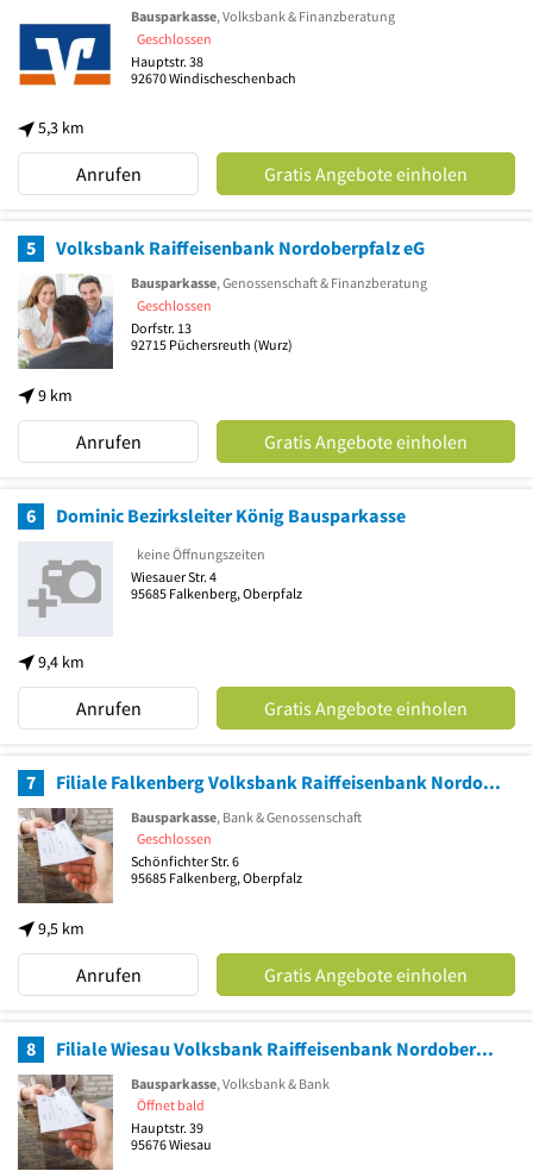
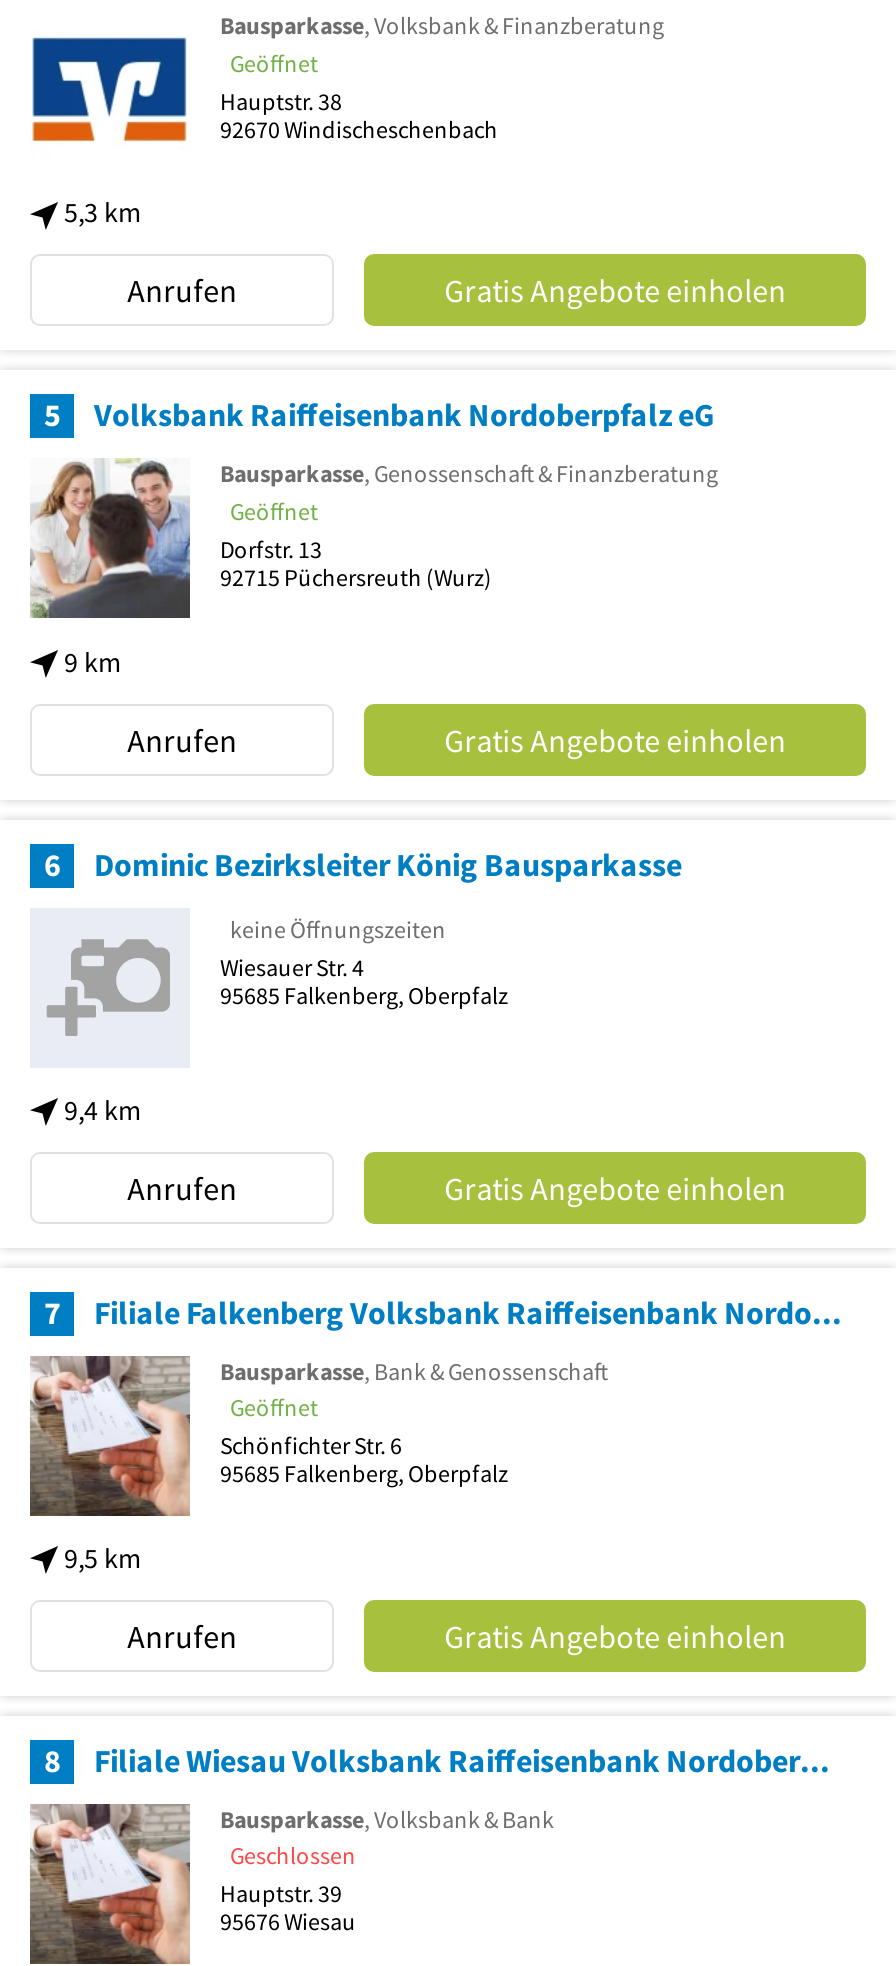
[137,30,212,47] Geschlossen -> [230,48,318,78] Geöffnet
[137,296,212,314] Geschlossen -> [230,496,318,526] Geöffnet
[137,830,212,848] Geschlossen -> [230,1392,318,1422] Geöffnet
[137,1096,205,1114] Öffnet bald -> [230,1841,356,1871] Geschlossen

